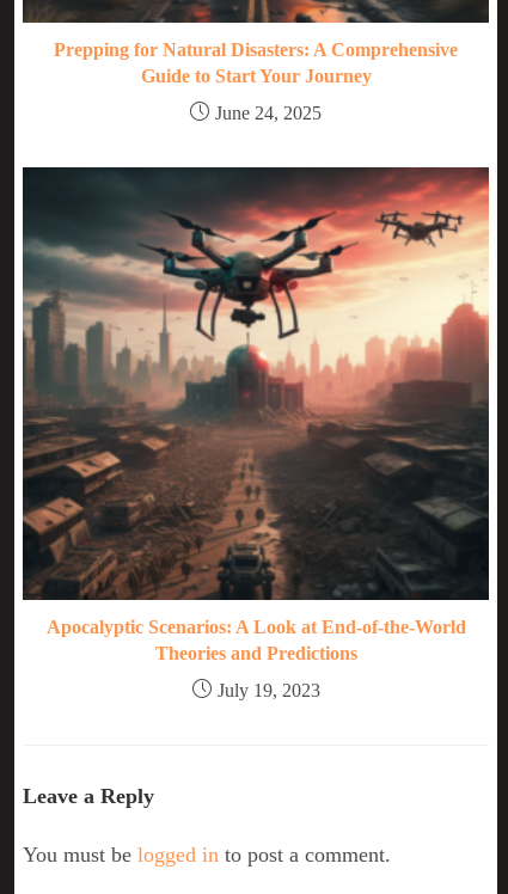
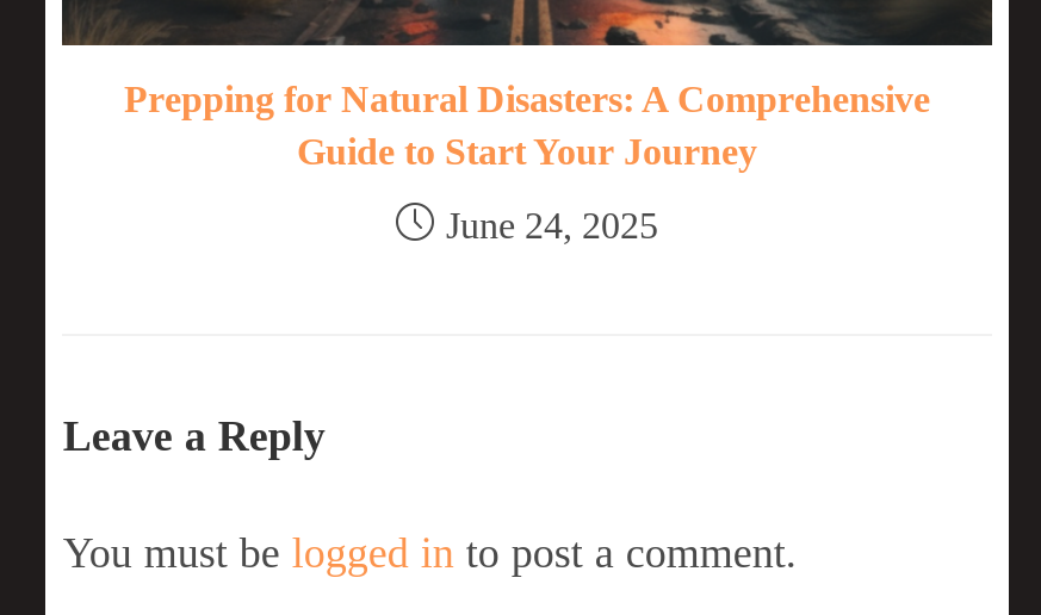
[22,166,490,700] [image] | Apocalyptic Scenarios: A Look at End-of-the-World | Theories and Predictions | July 19, 2023 -> none

